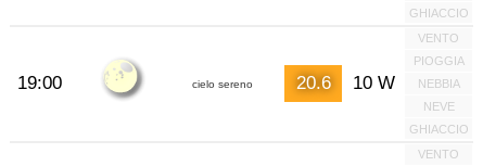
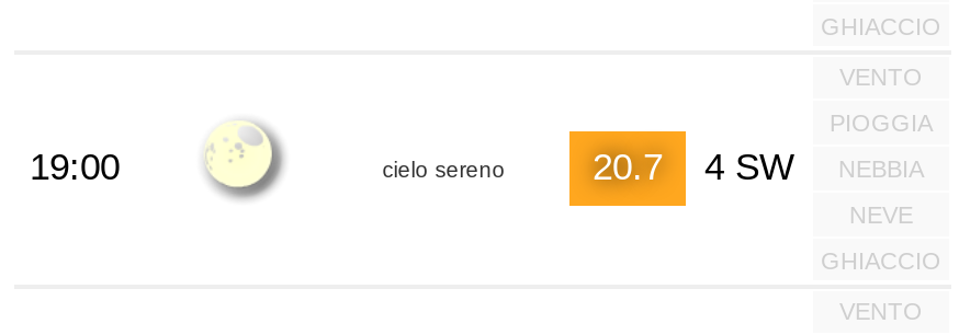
[296,72,395,93] 20.6 | 10 W -> [593,146,794,187] 20.7 | 4 SW

